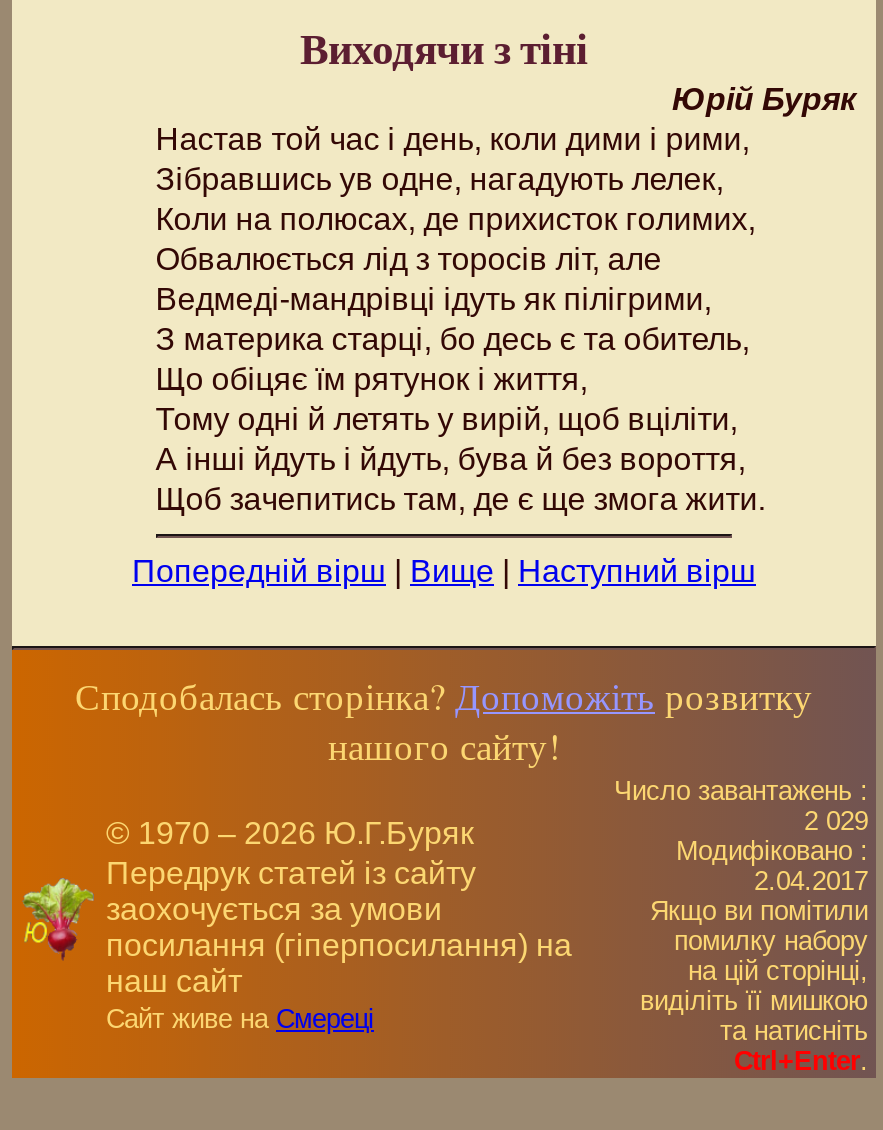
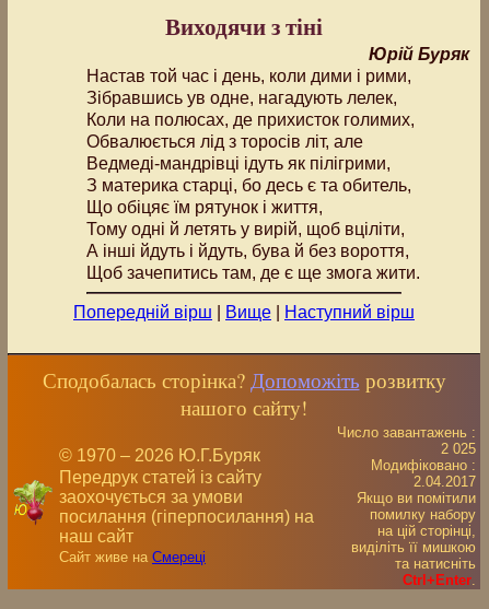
[804,806,868,836] 2 029 -> [441,441,476,457] 2 025

